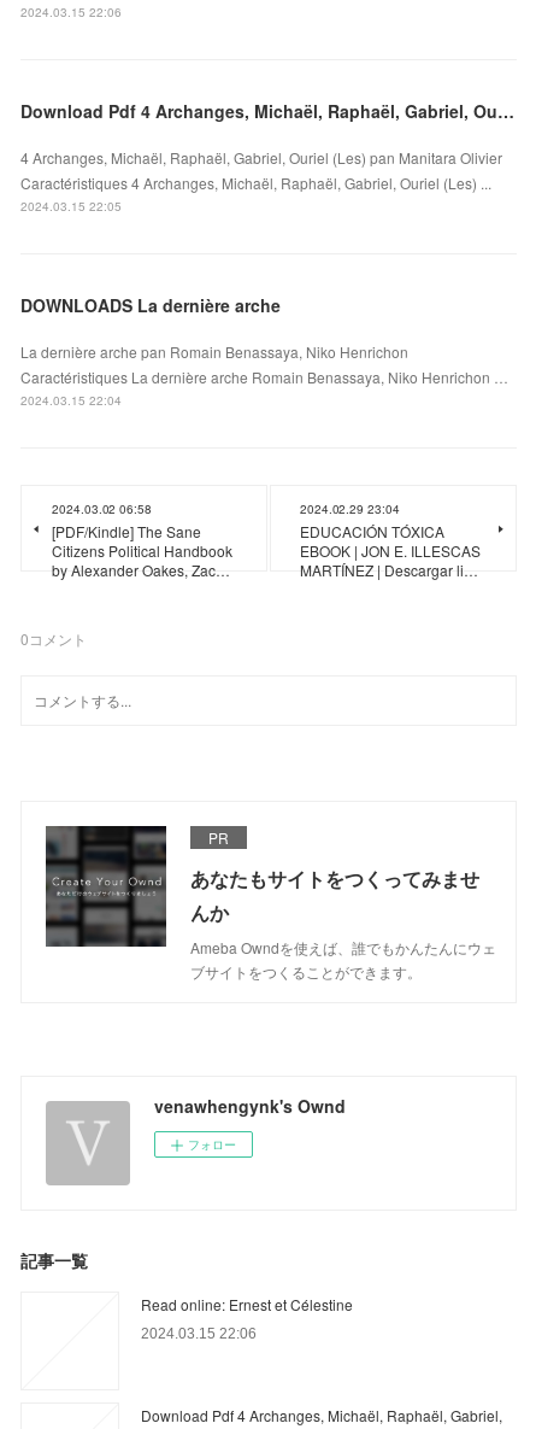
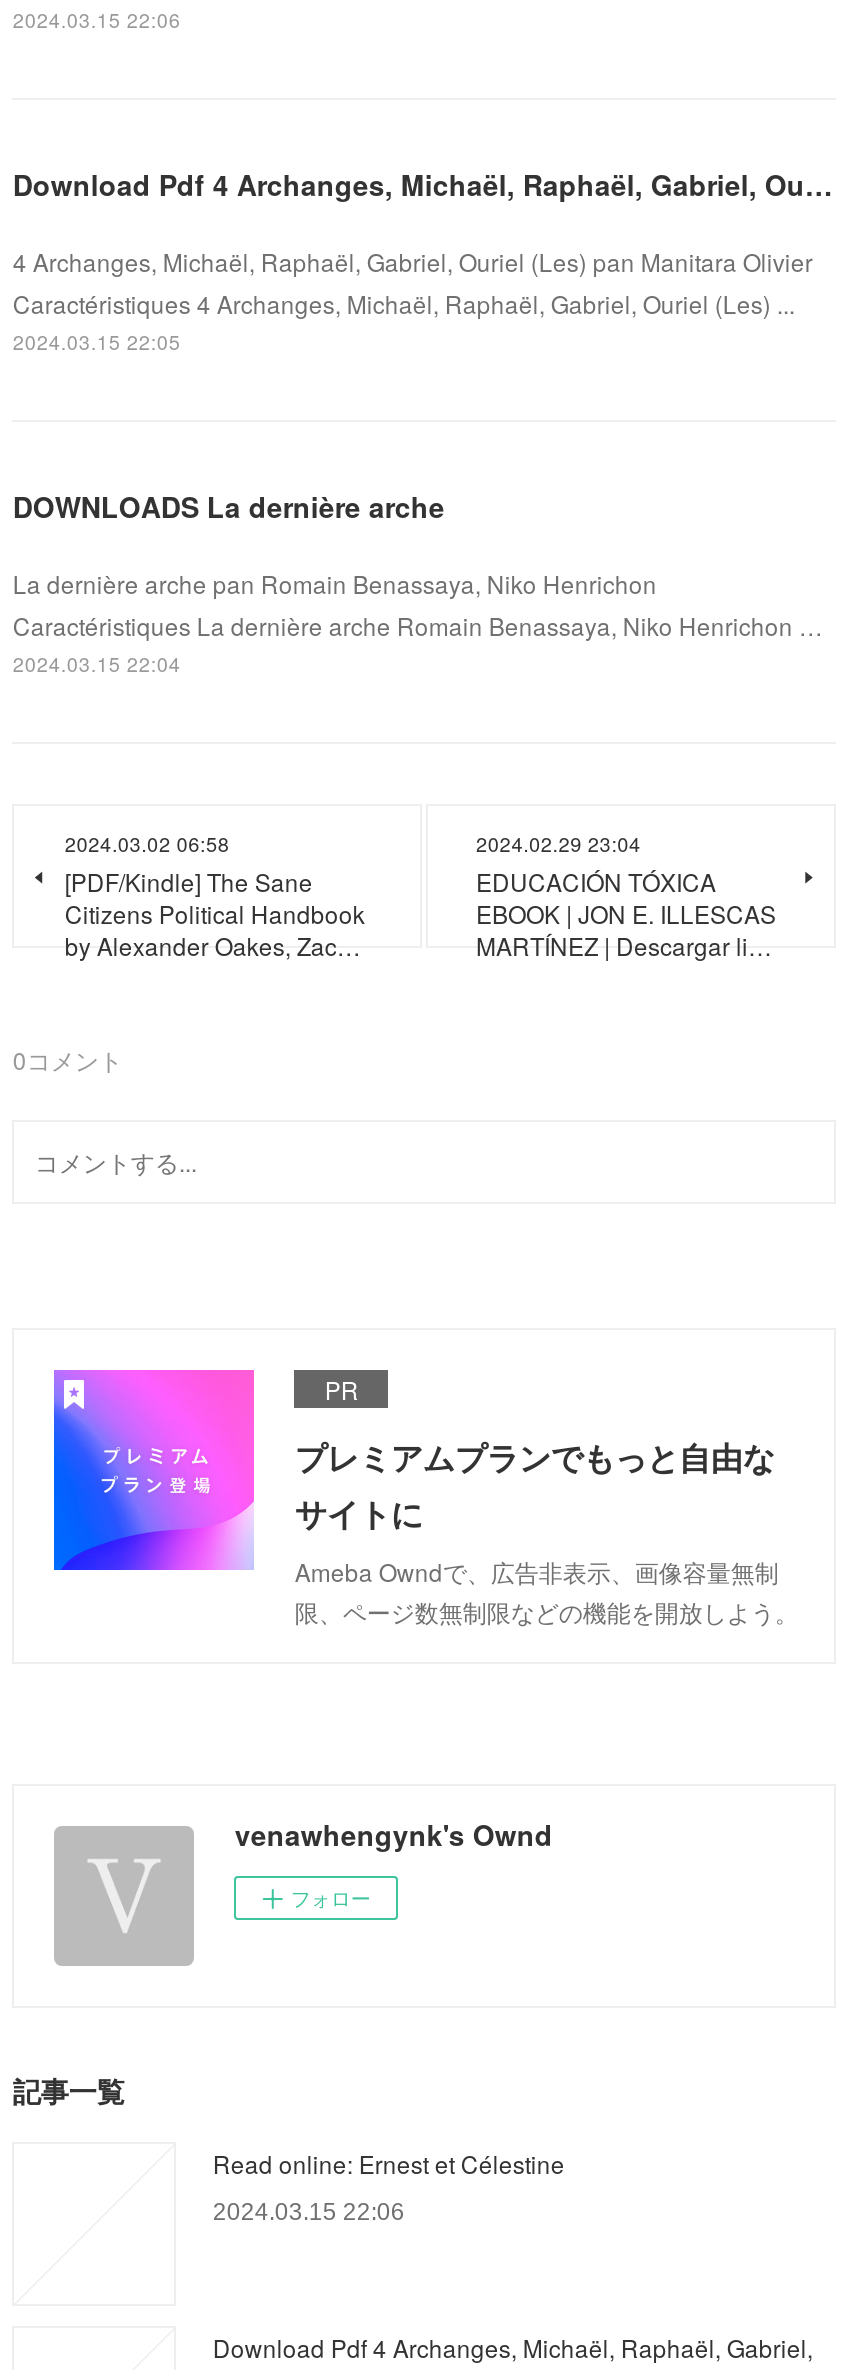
[45,825,497,982] [image] | あなたもサイトをつくってみませ | んか | Ameba Owndを使えば、誰でもかんたんにウェ | ブサイトをつくることができます。 -> [52,1368,799,1628] [image] | プレミアムプランでもっと自由な | サイトに | Ameba Owndで、広告非表示、画像容量無制 | 限、ページ数無制限などの機能を開放しよう。

